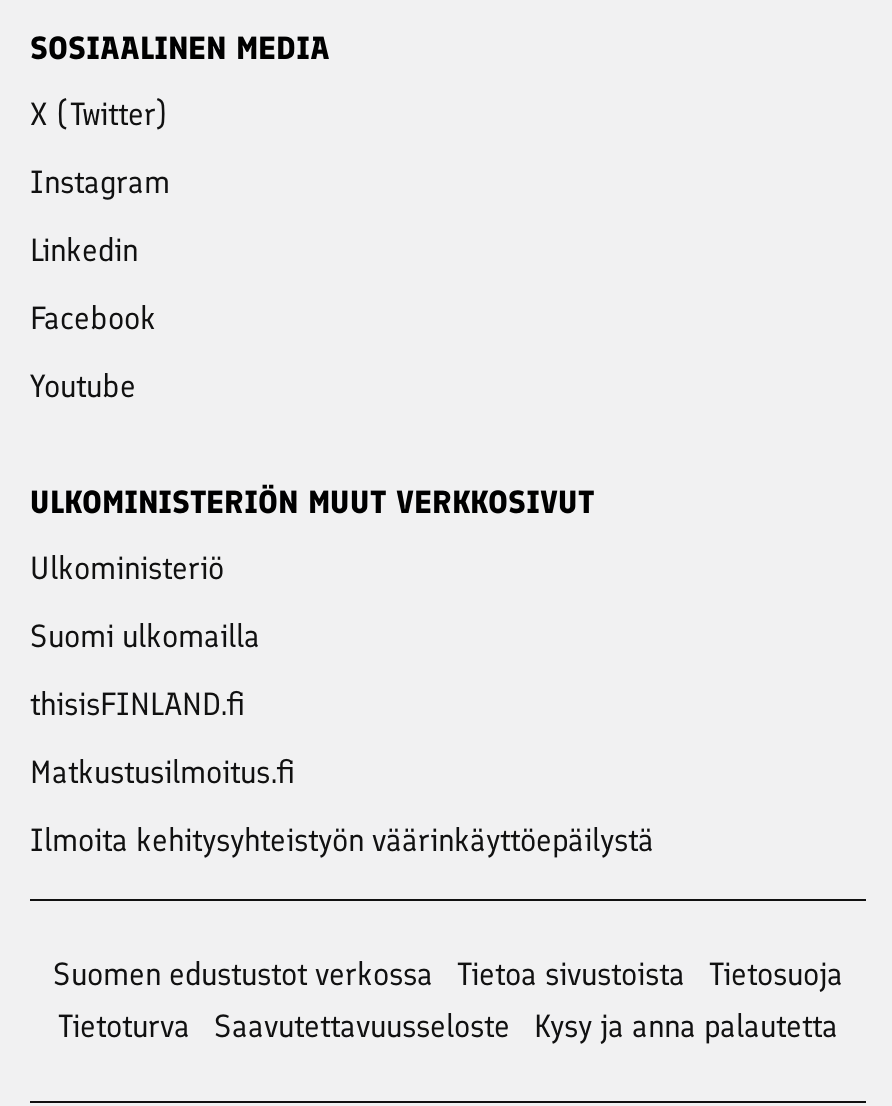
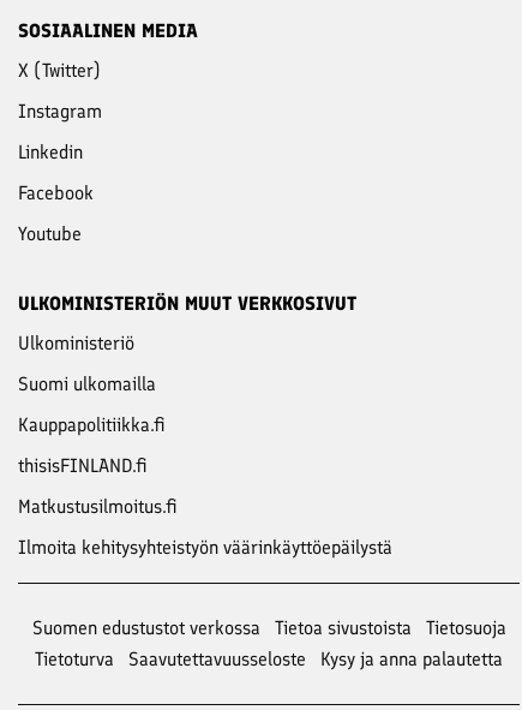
none -> [18,413,166,436] Kauppapolitiikka.fi

